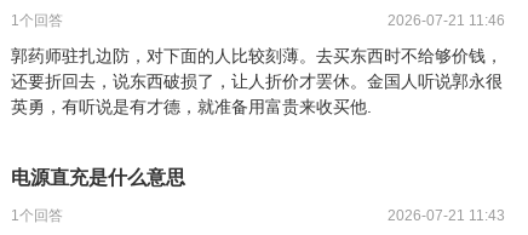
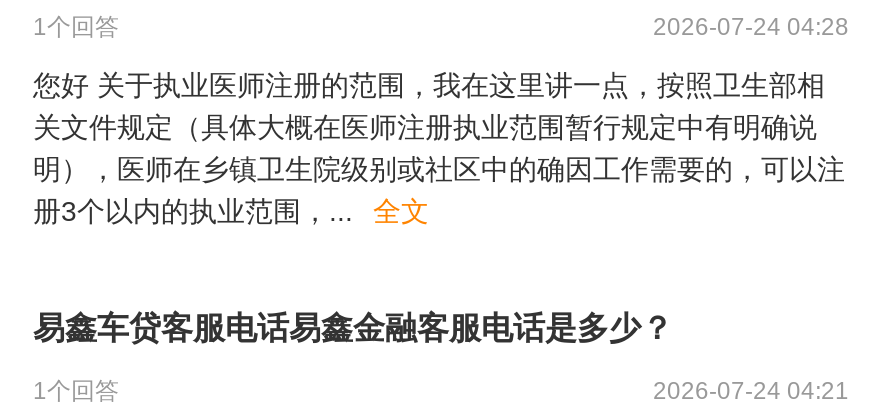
[388,12,505,29] 2026-07-21 11:46 -> [653,13,849,41] 2026-07-24 04:28
[11,46,503,116] 郭药师驻扎边防，对下面的人比较刻薄。去买东西时不给够价钱， | 还要折回去，说东西破损了，让人折价才罢休。金国人听说郭永很 | 英勇，有听说是有才德，就准备用富贵来收买他. -> [33,69,845,227] 您好 关于执业医师注册的范围，我在这里讲一点，按照卫生部相 | 关文件规定（具体大概在医师注册执业范围暂行规定中有明确说 | 明），医师在乡镇卫生院级别或社区中的确因工作需要的，可以注 | 册3个以内的执业范围，... | 全文
[11,167,185,188] 电源直充是什么意思 -> [33,311,673,345] 易鑫车贷客服电话易鑫金融客服电话是多少？
[388,207,505,224] 2026-07-21 11:43 -> [653,377,849,405] 2026-07-24 04:21

